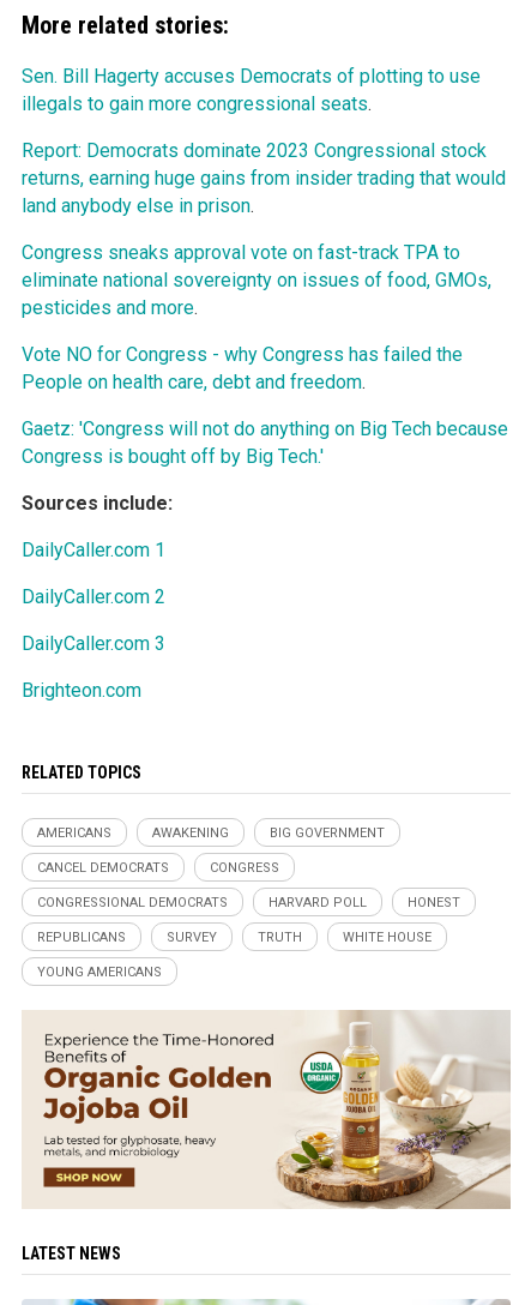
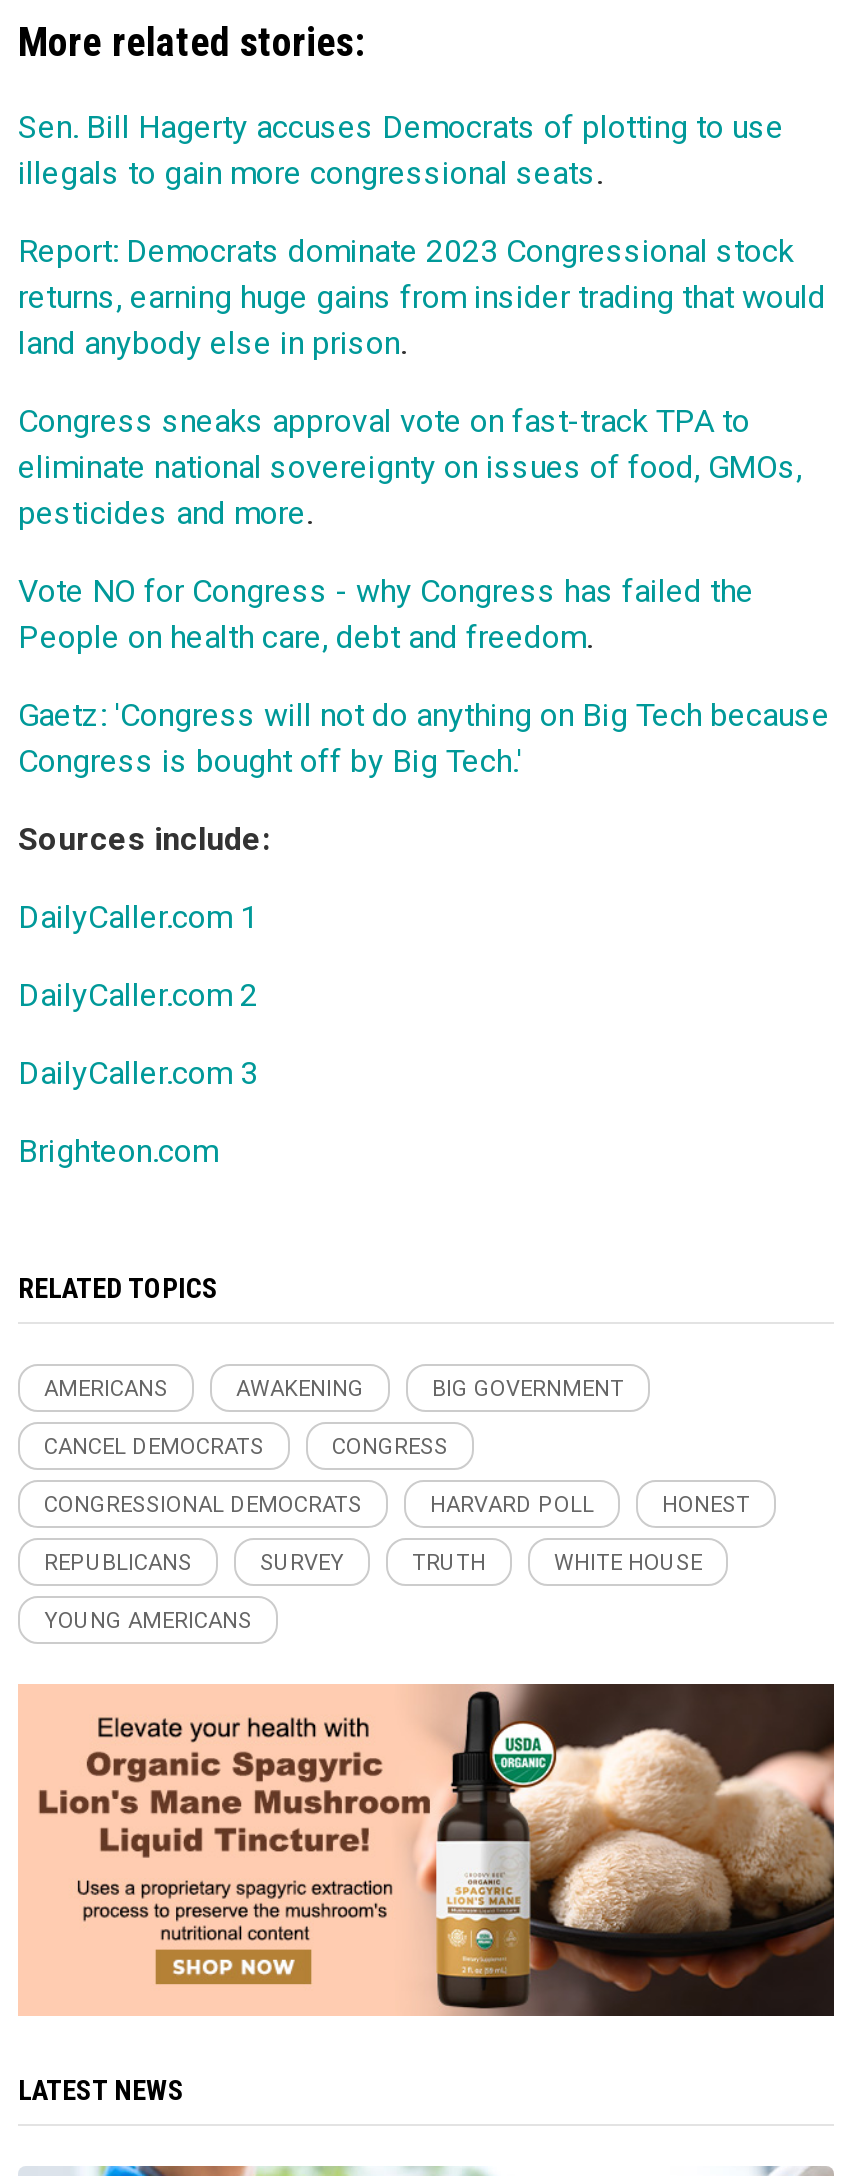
[24,1010,512,1210] [image] -> [20,1682,836,2018] [image]

